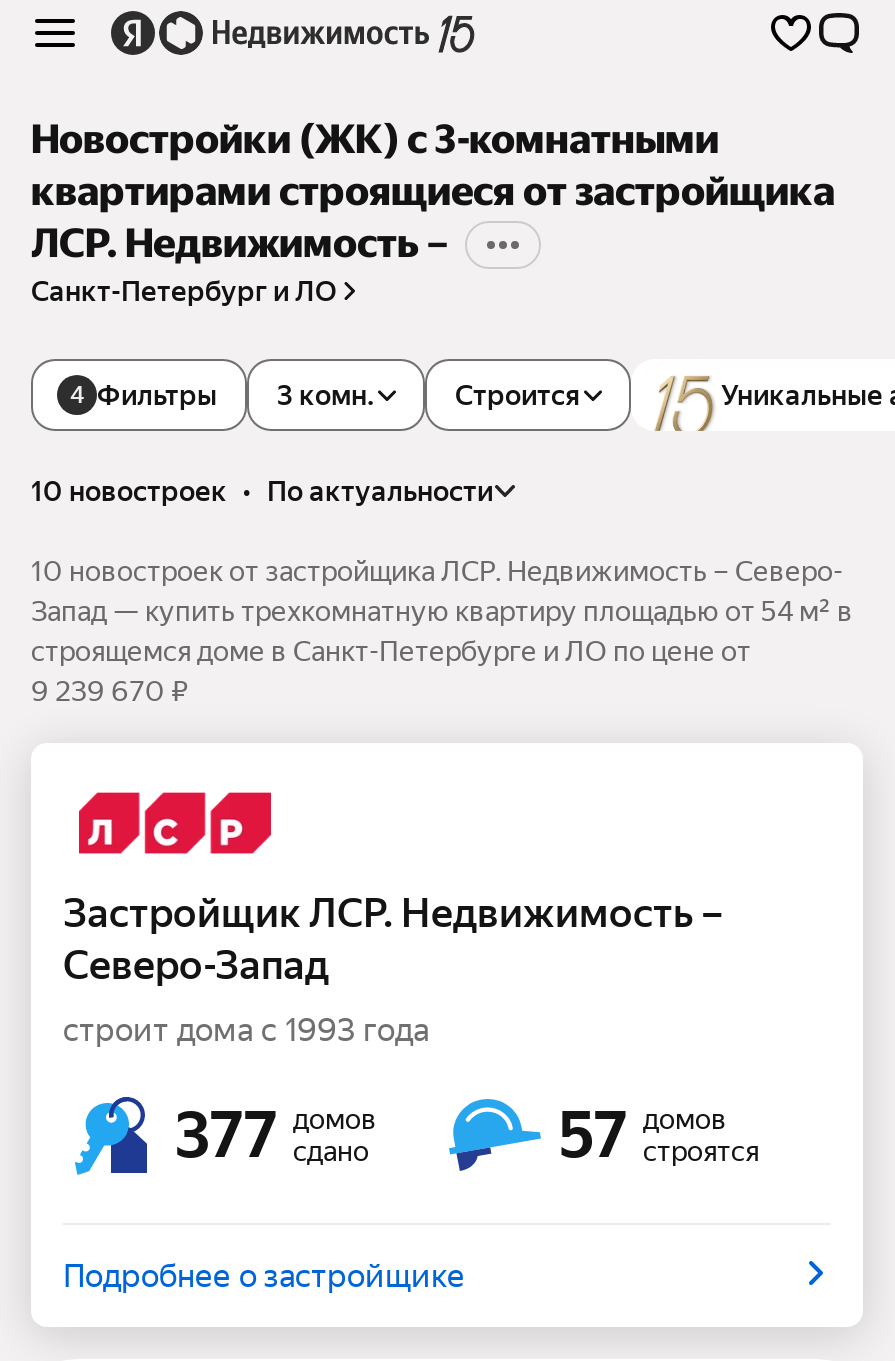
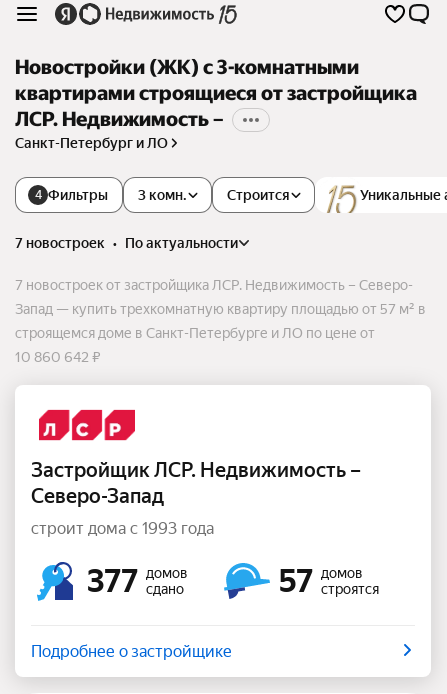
[31,475,493,507] 10 новостроек • по актуальности -> [15,235,238,251] 7 новостроек • по актуальности
[31,555,843,587] 10 новостроек от застройщика ЛСР. Недвижимость – Северо- -> [15,277,413,293] 7 новостроек от застройщика ЛСР. Недвижимость – Северо-
[31,595,853,627] Запад — купить трехкомнатную квартиру площадью от 54 м² в -> [15,301,426,317] Запад — купить трехкомнатную квартиру площадью от 57 м² в
[31,675,189,707] 9 239 670 ₽ -> [15,349,101,365] 10 860 642 ₽

